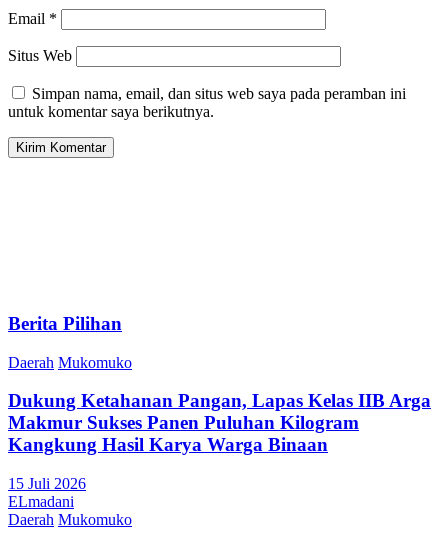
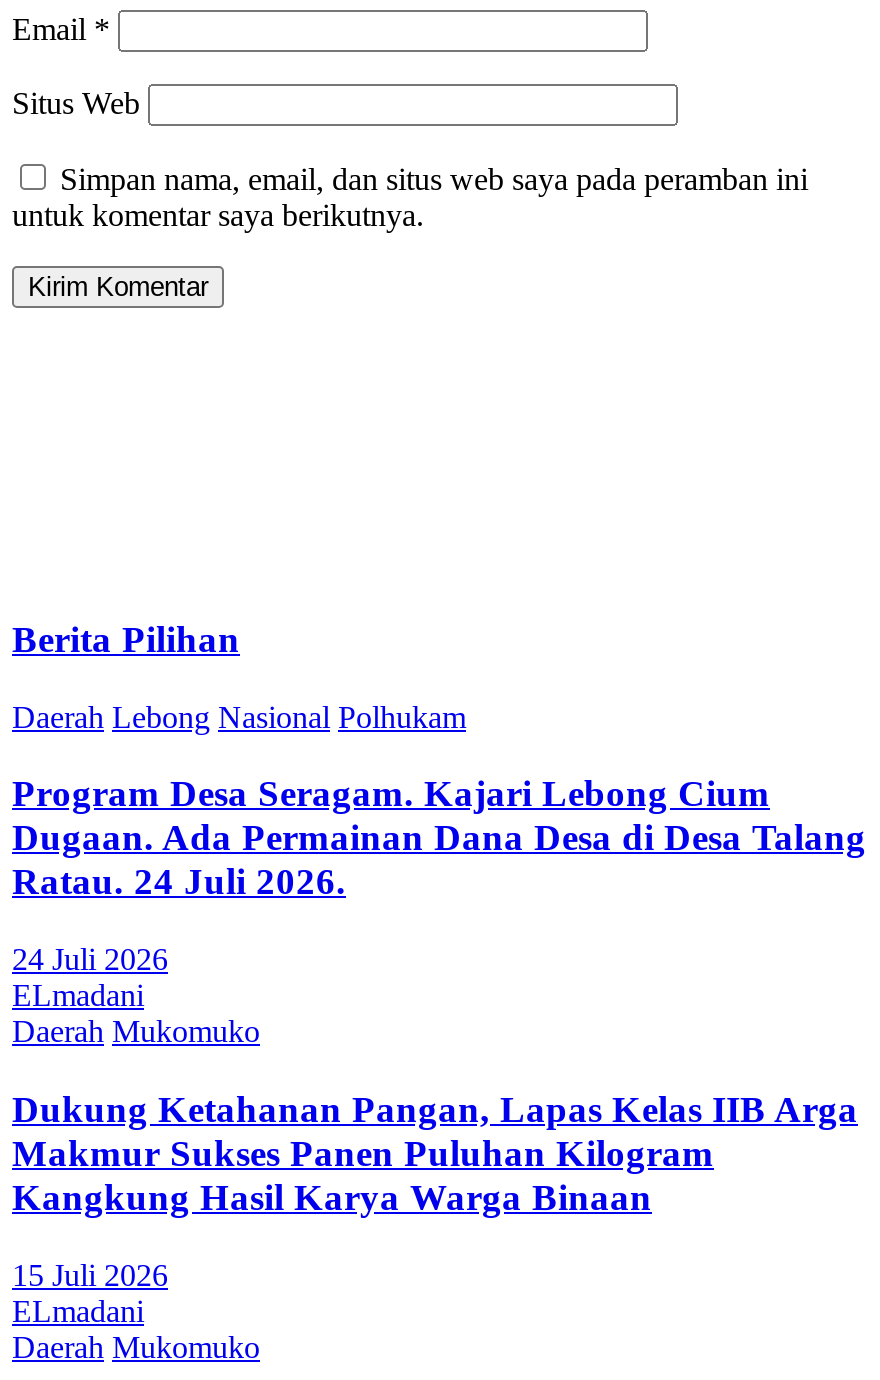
none -> [12,700,866,1012] Daerah Lebong Nasional Polhukam | Program Desa Seragam. Kajari Lebong Cium | Dugaan. Ada Permainan Dana Desa di Desa Talang | Ratau. 24 Juli 2026. | 24 Juli 2026 | ELmadani

